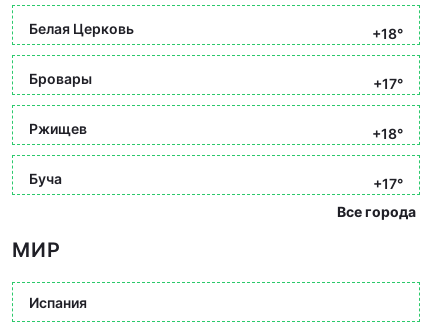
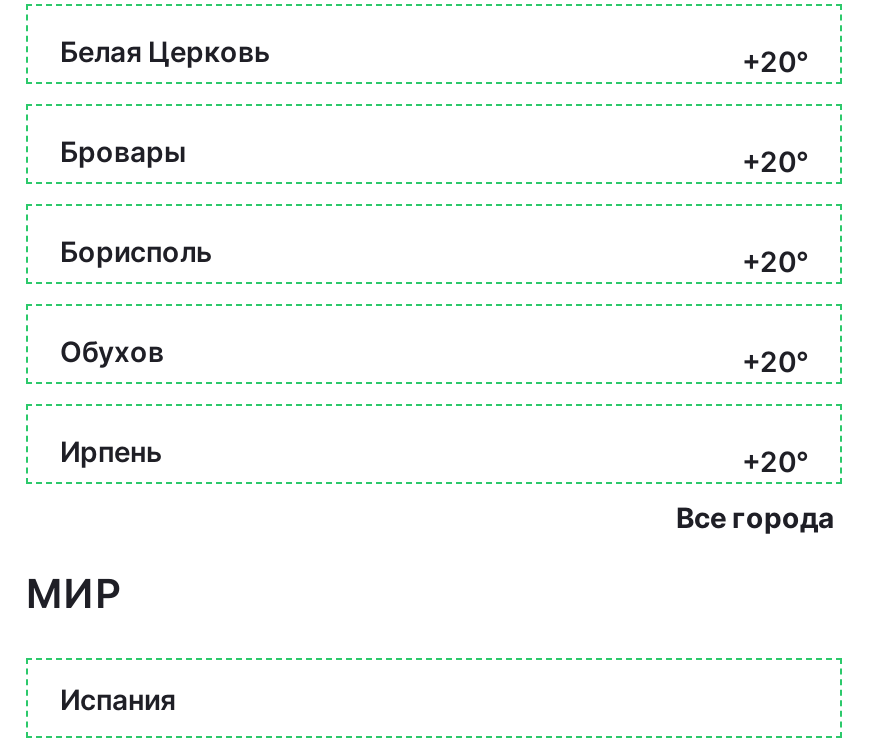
[372,25,403,42] +18° -> [742,44,808,78] +20°
[29,75,403,192] +17° | Ржищев | +18° | Буча | +17° -> [60,144,808,478] +20° | Борисполь | +20° | Обухов | +20° | Ирпень | +20°

